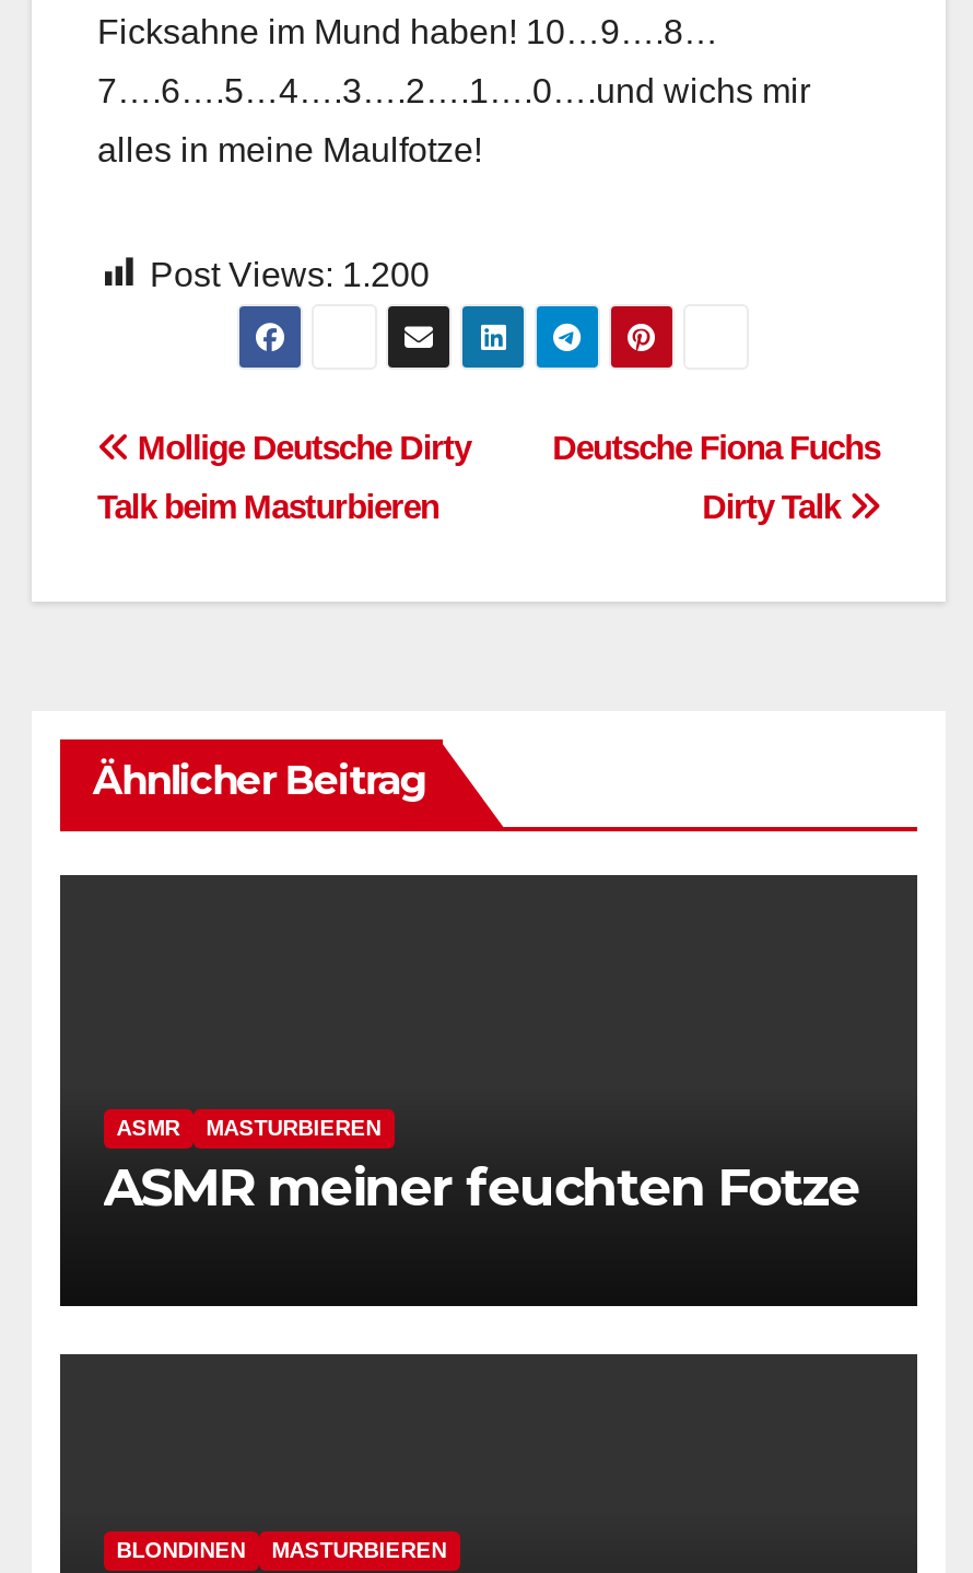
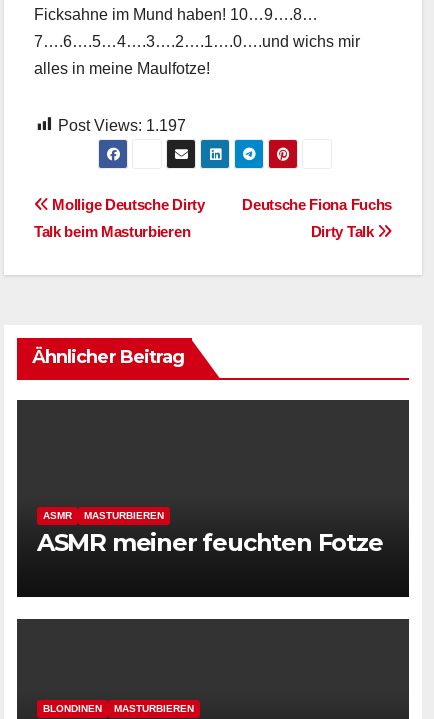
[150,255,430,292] Post Views: 1.200 -> [58,116,186,133] Post Views: 1.197

